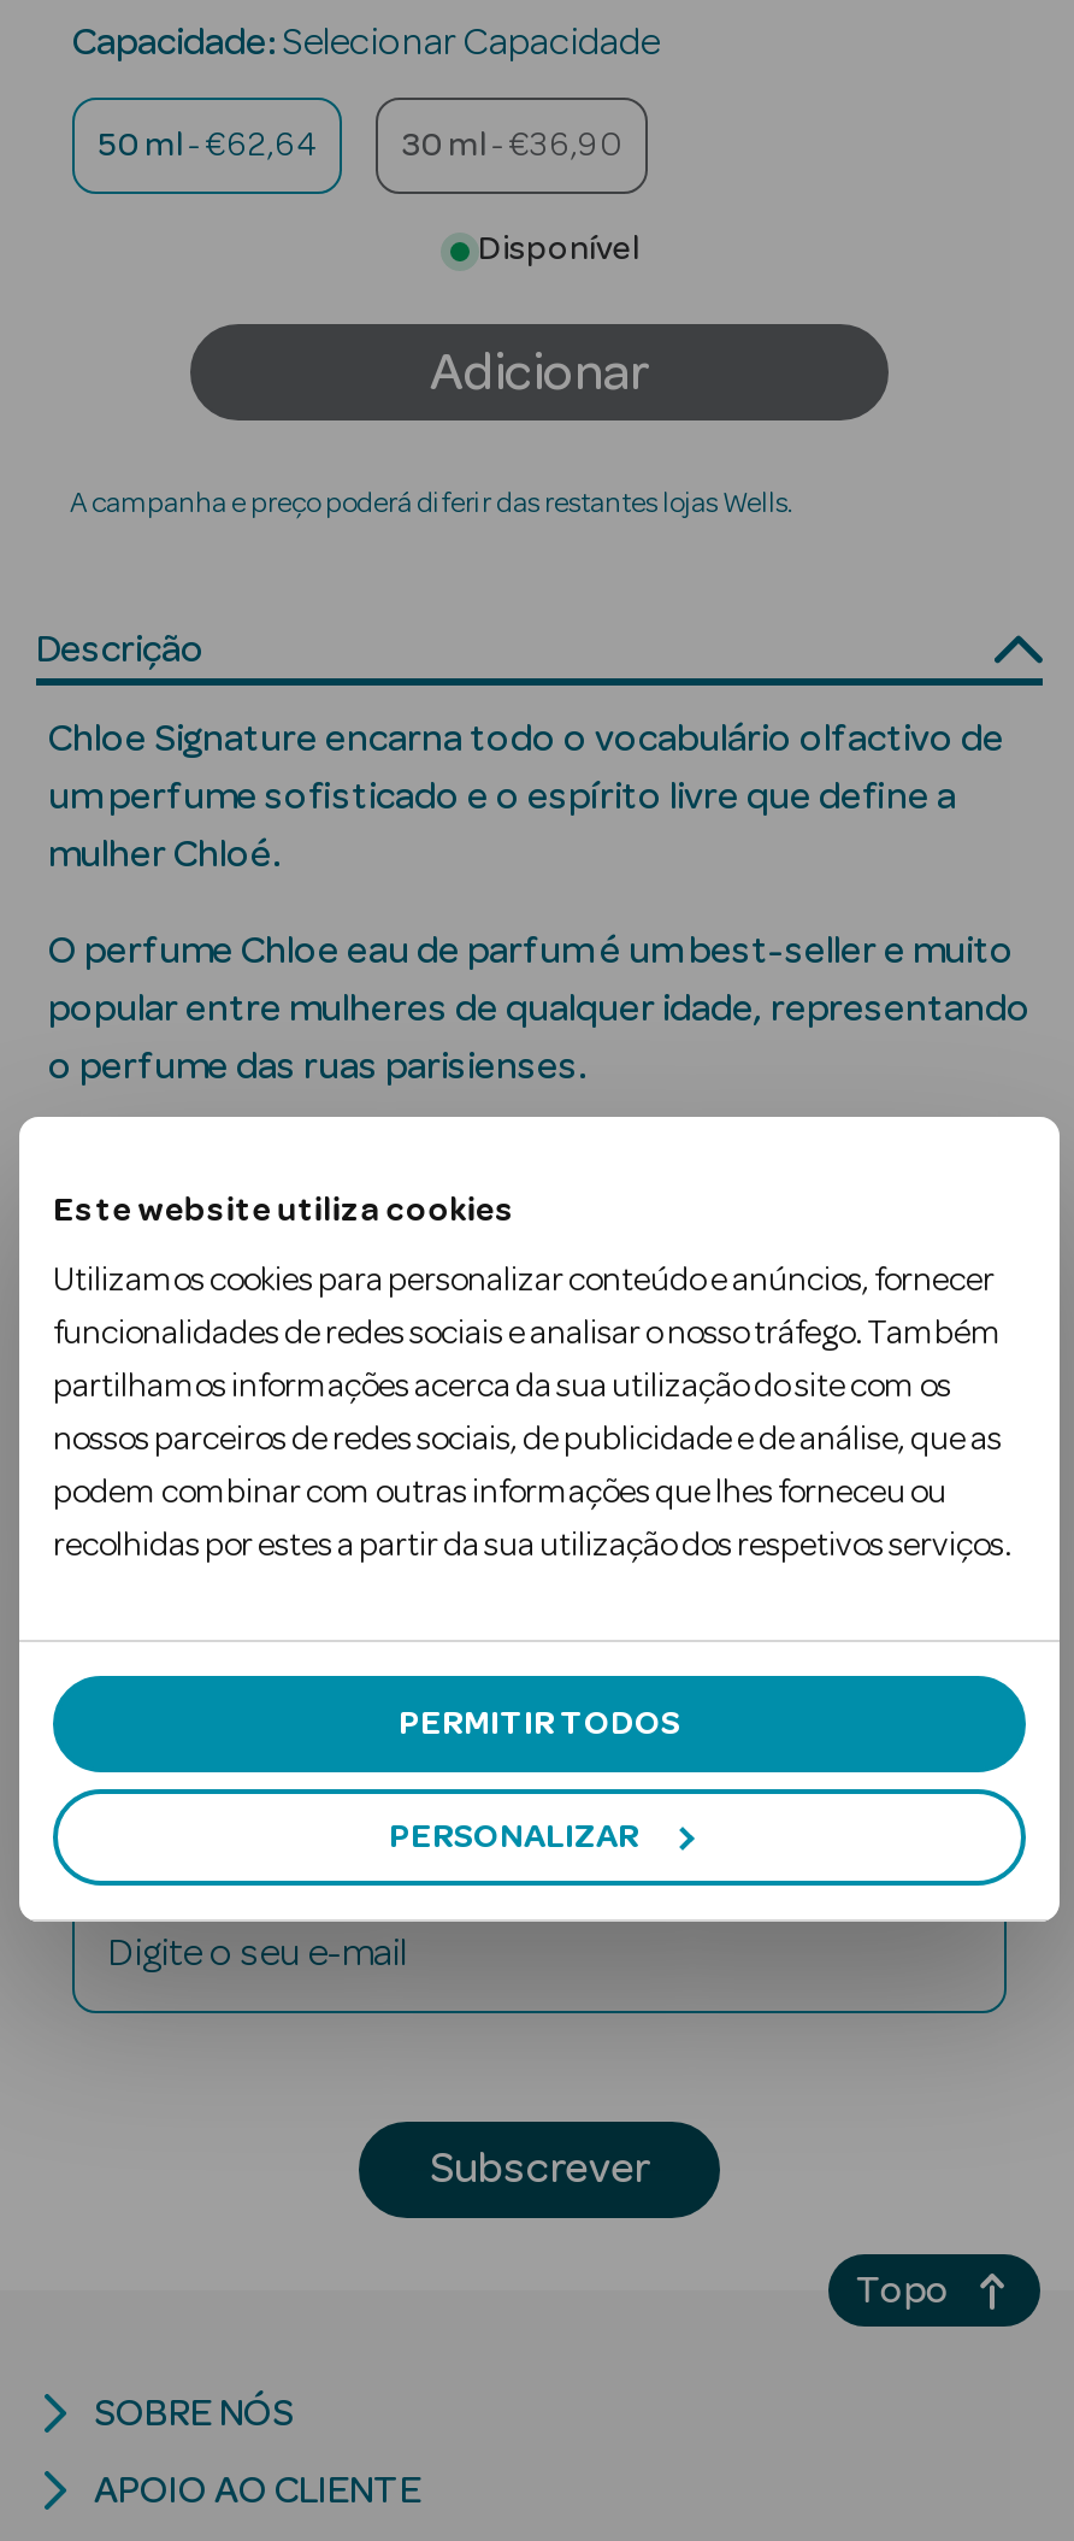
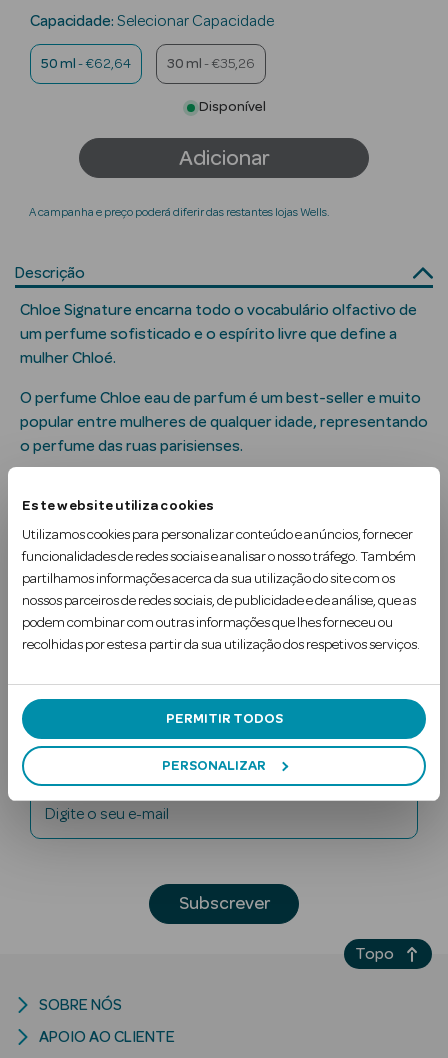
[402,128,621,161] 30 ml - €36,90 -> [167,56,255,70] 30 ml - €35,26

